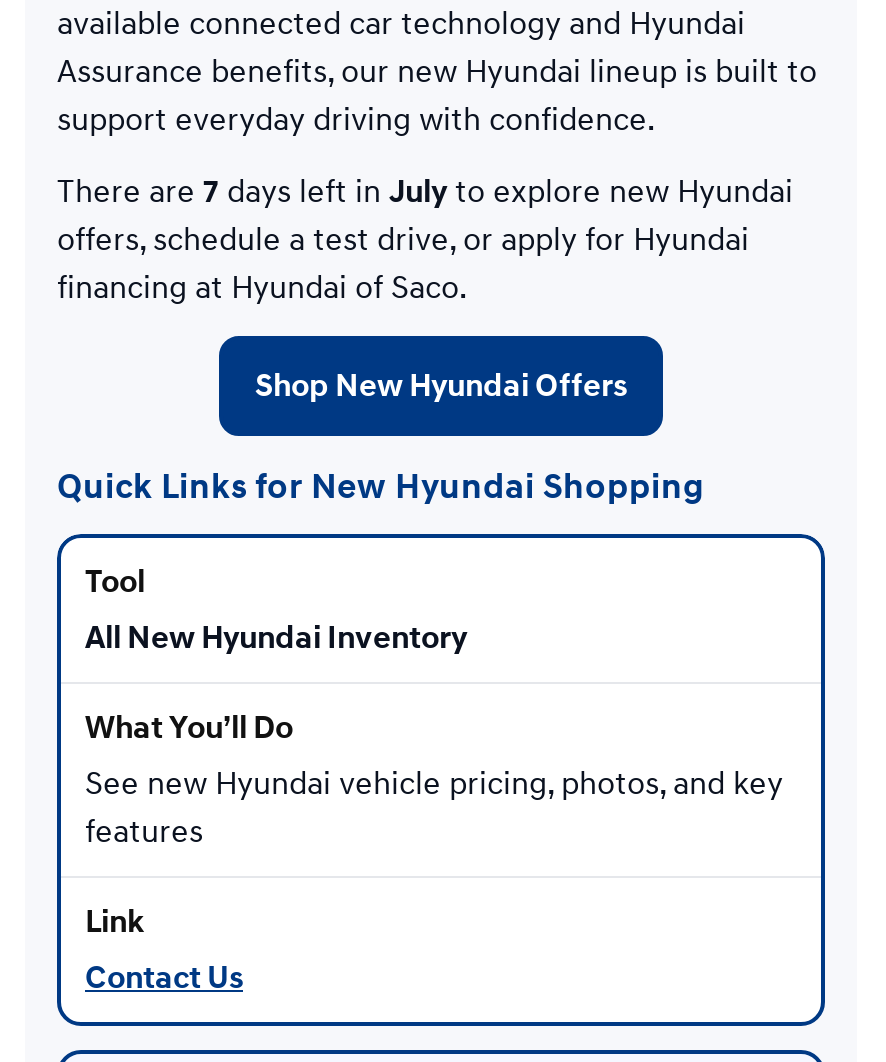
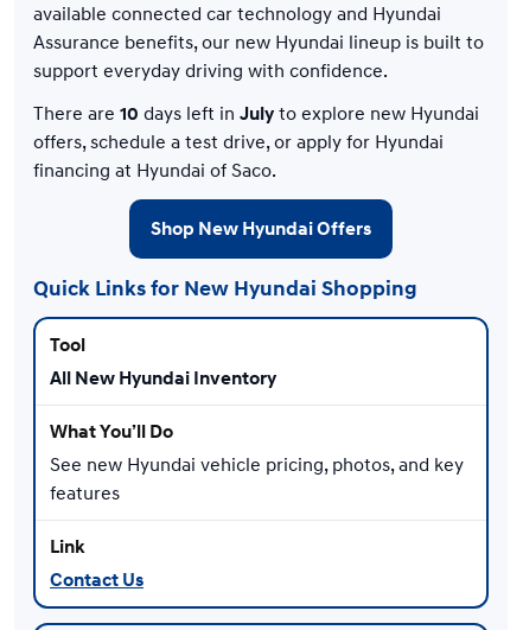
[57,172,793,212] There are 7 days left in July to explore new Hyundai -> [33,102,479,126] There are 10 days left in July to explore new Hyundai

